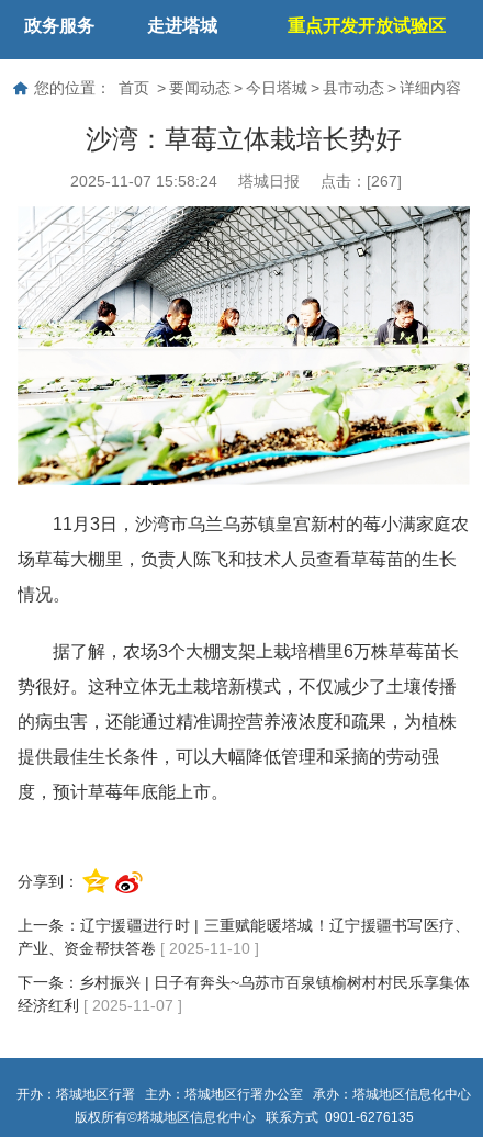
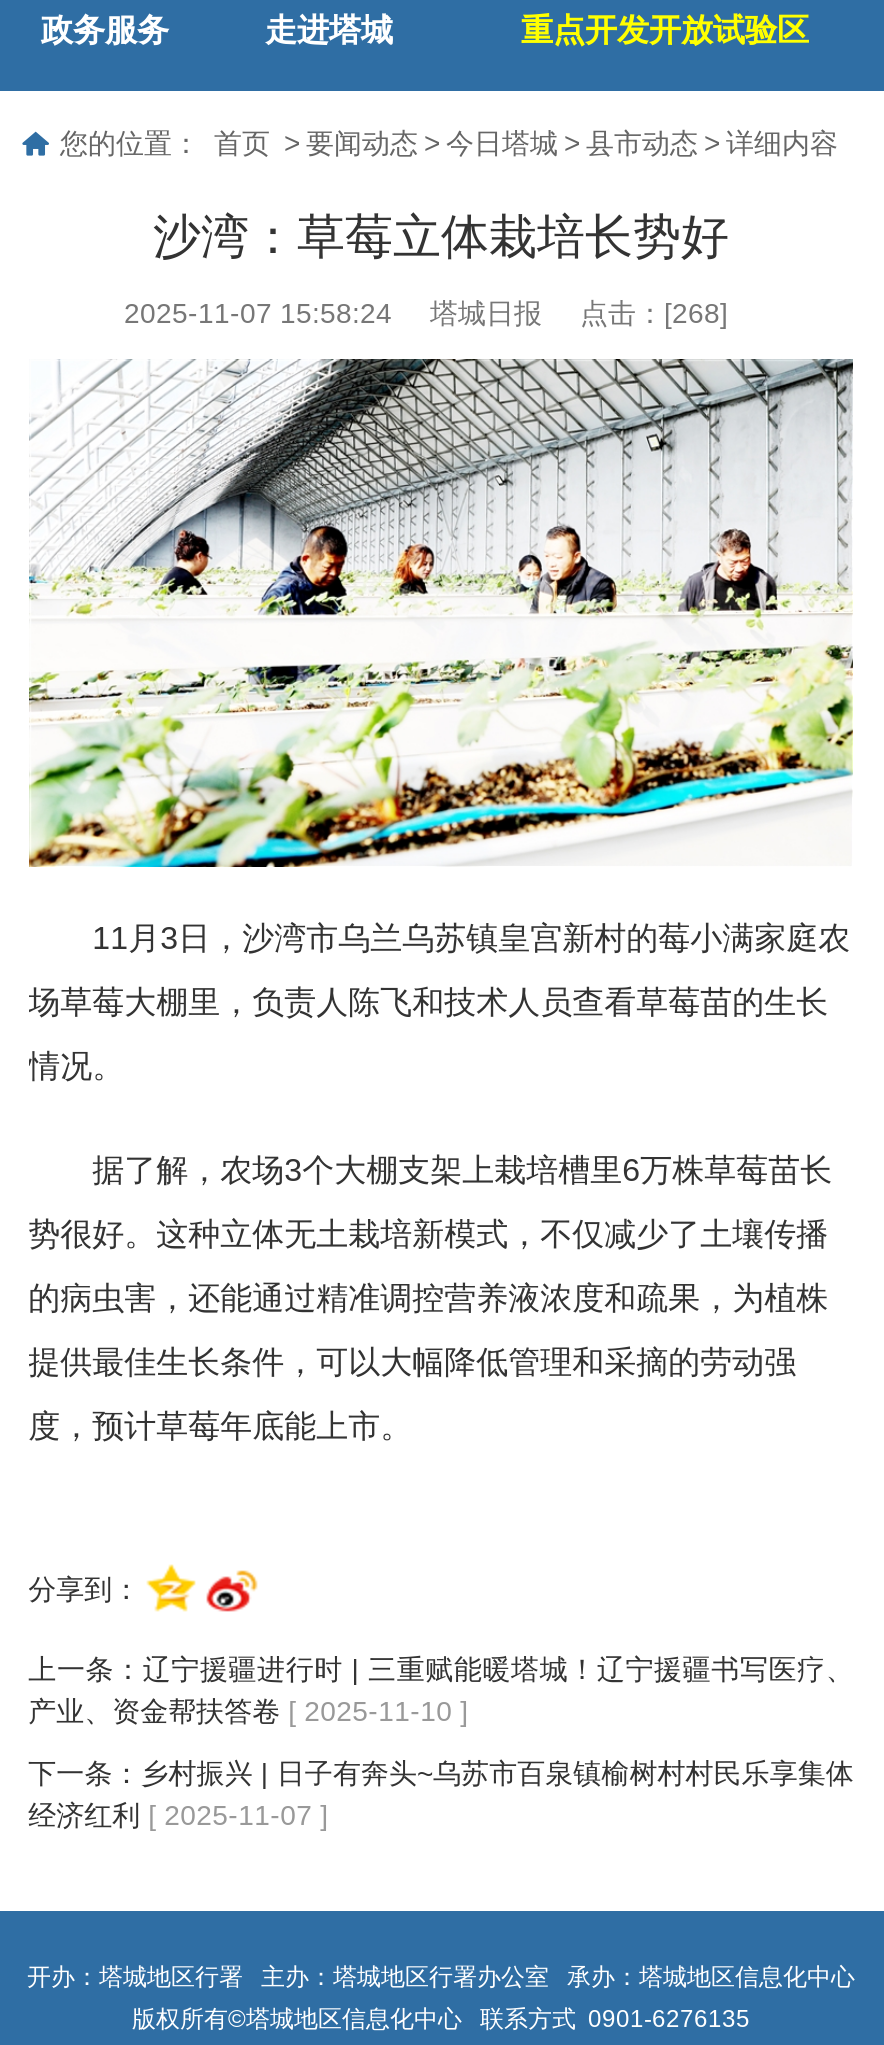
[70,172,401,190] 2025-11-07 15:58:24 塔城日报 点击：[267] -> [124,297,728,329] 2025-11-07 15:58:24 塔城日报 点击：[268]

